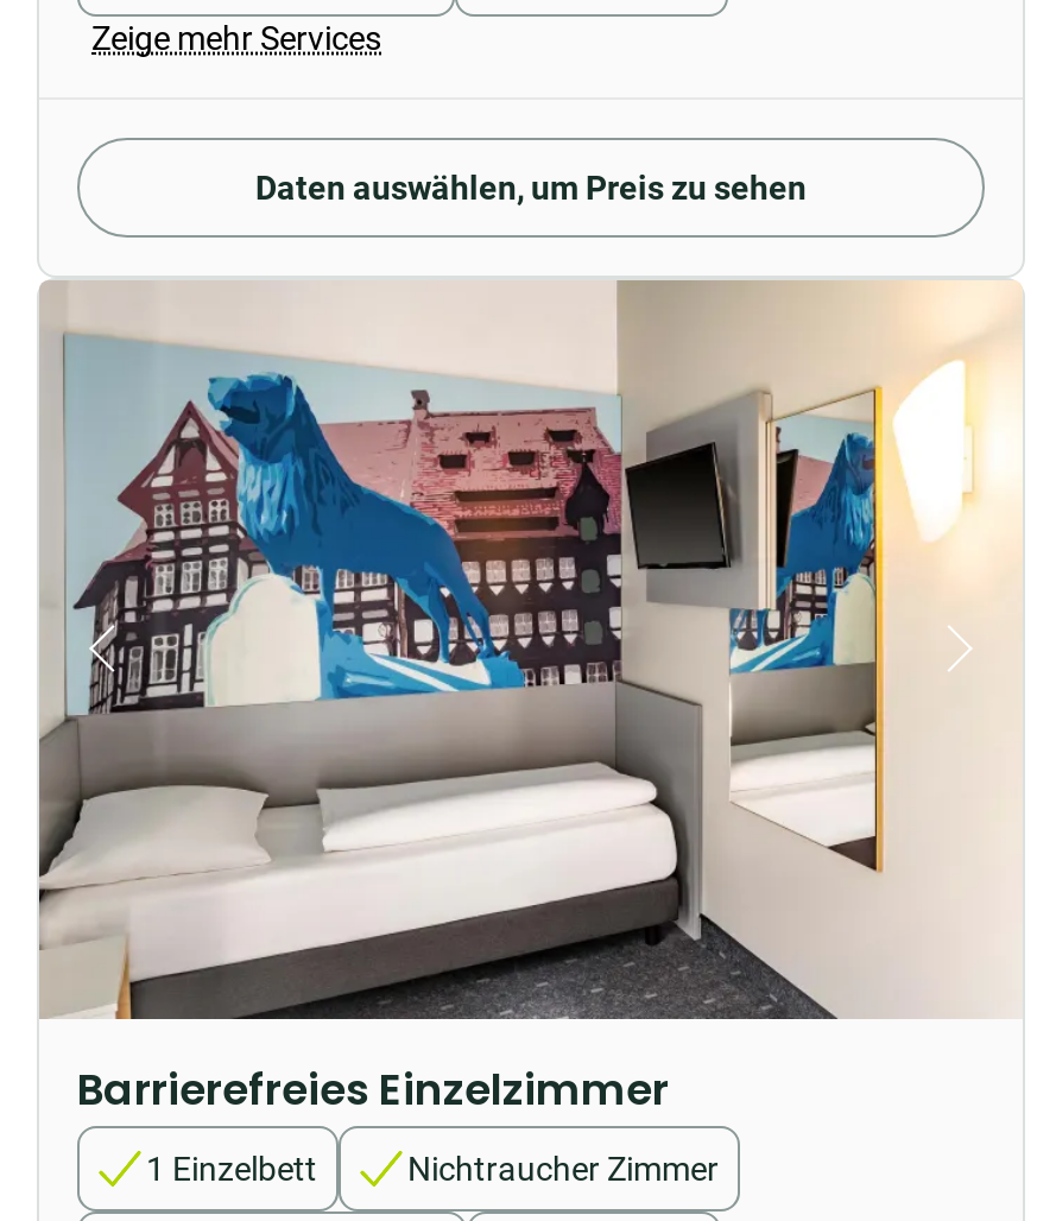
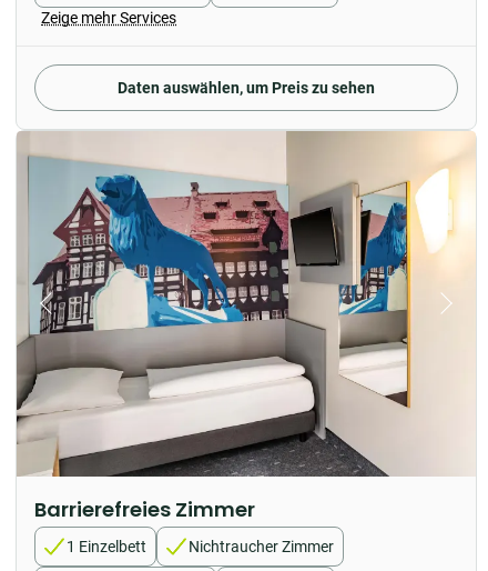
[77,1058,669,1118] Barrierefreies Einzelzimmer -> [34,495,255,523] Barrierefreies Zimmer

